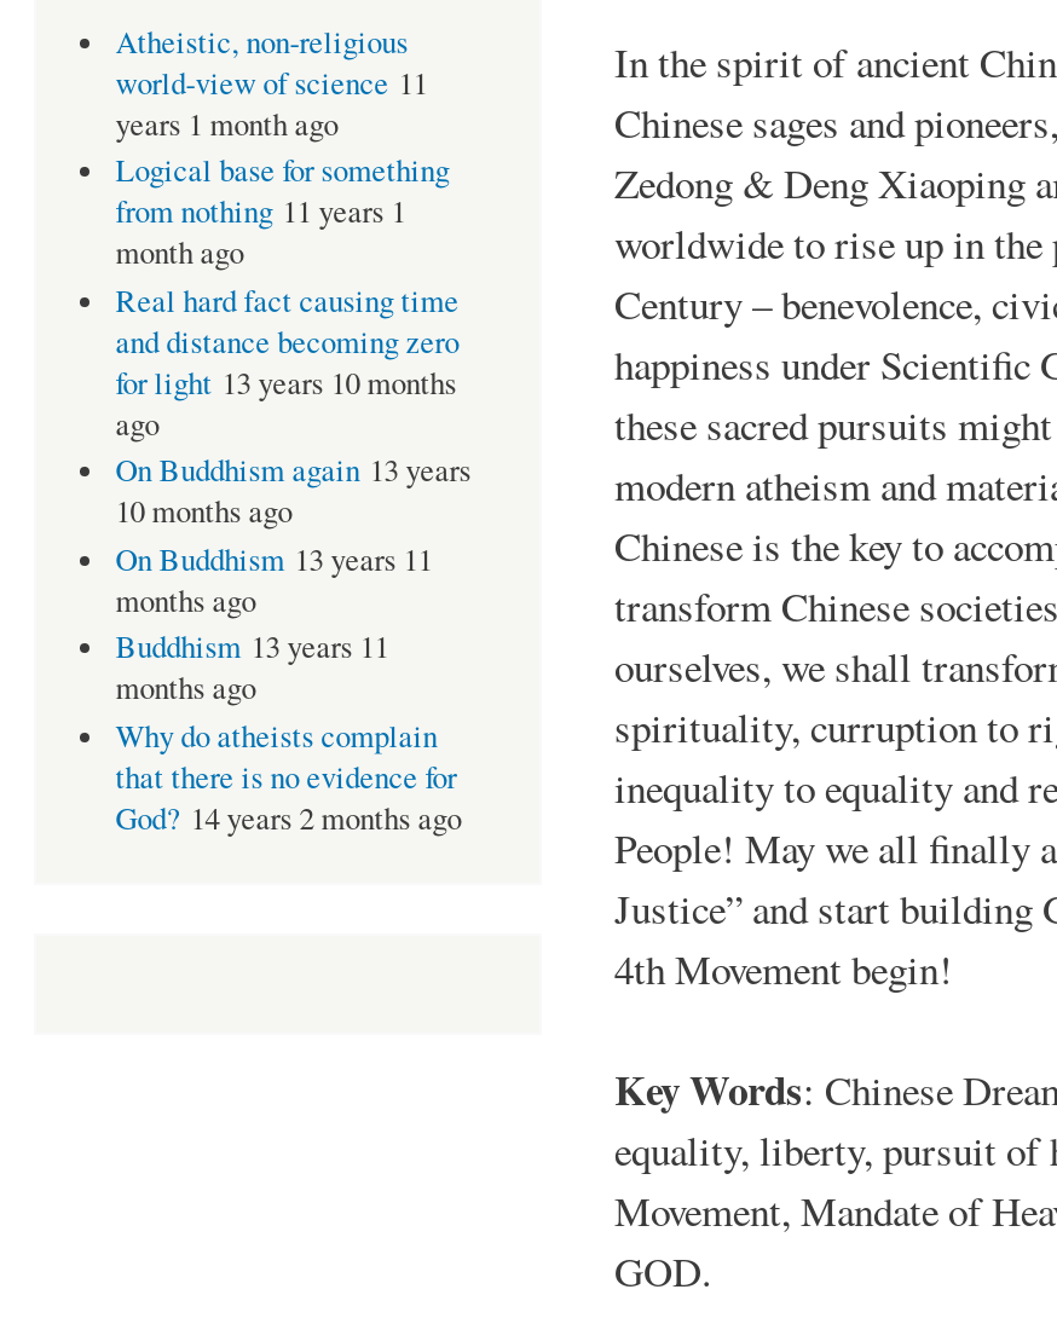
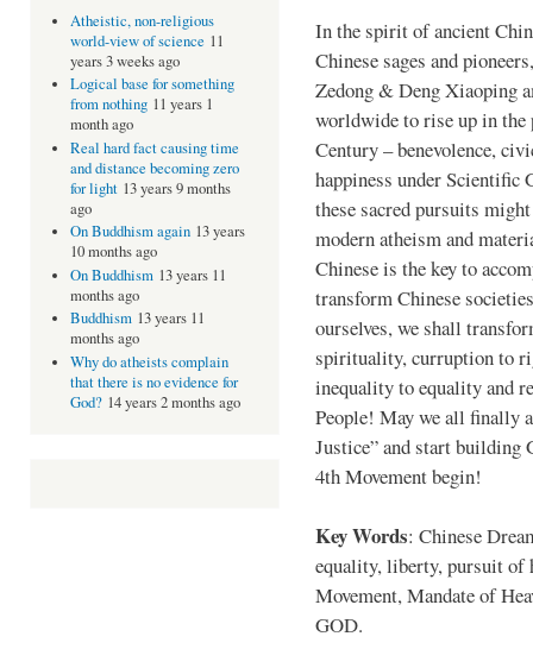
[116,103,338,144] years 1 month ago -> [70,51,179,71] years 3 weeks ago
[116,362,457,403] for light 13 years 10 months -> [70,178,231,198] for light 13 years 9 months

